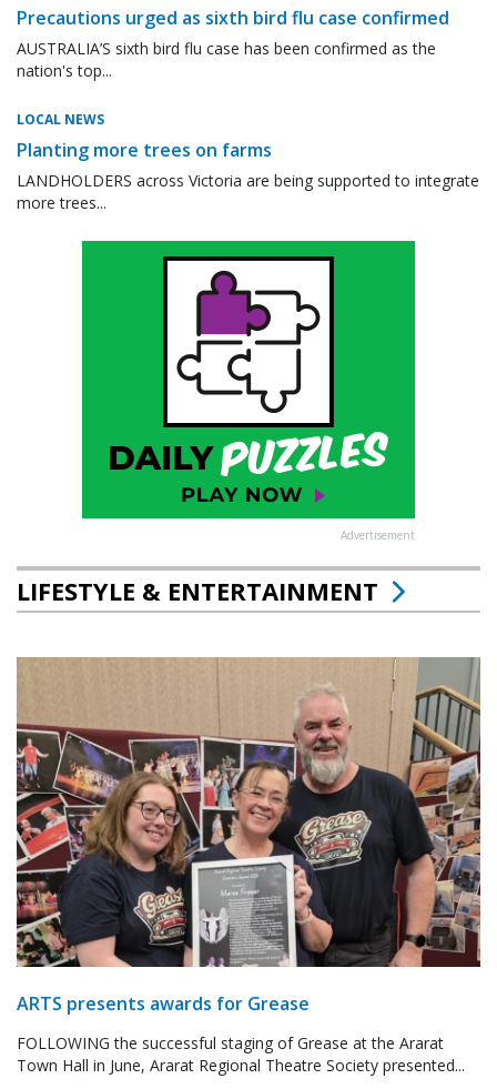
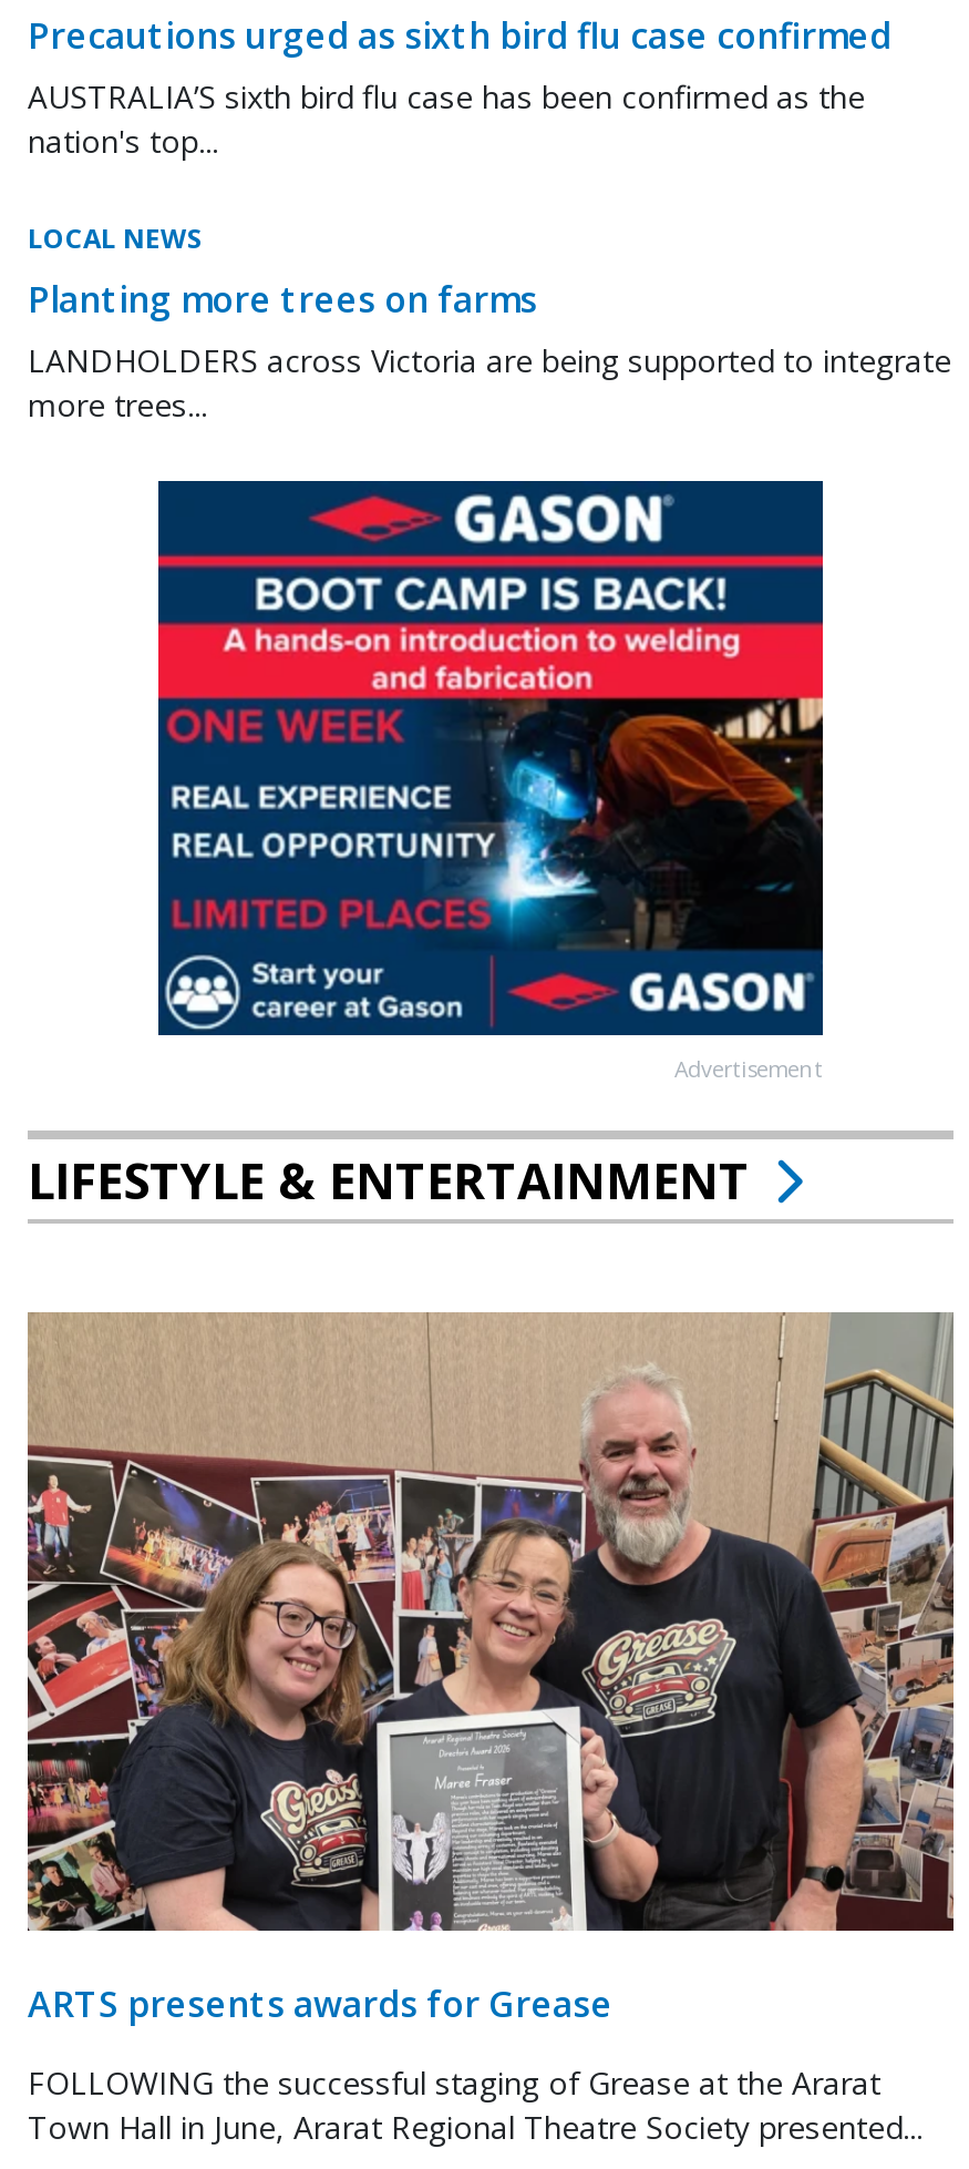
[81,240,416,520] [image] -> [156,479,825,1037] [image]

